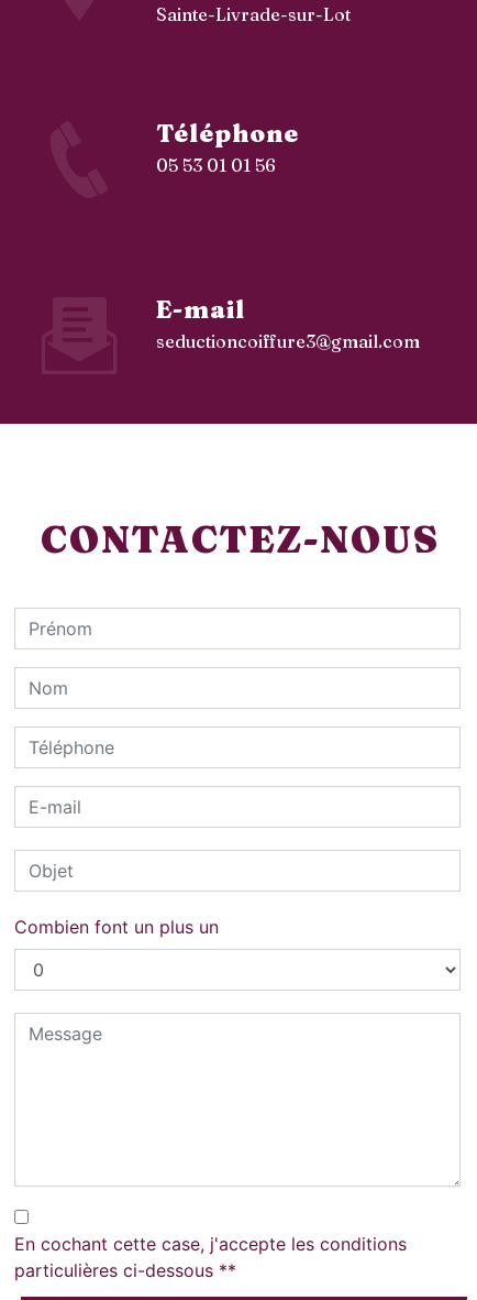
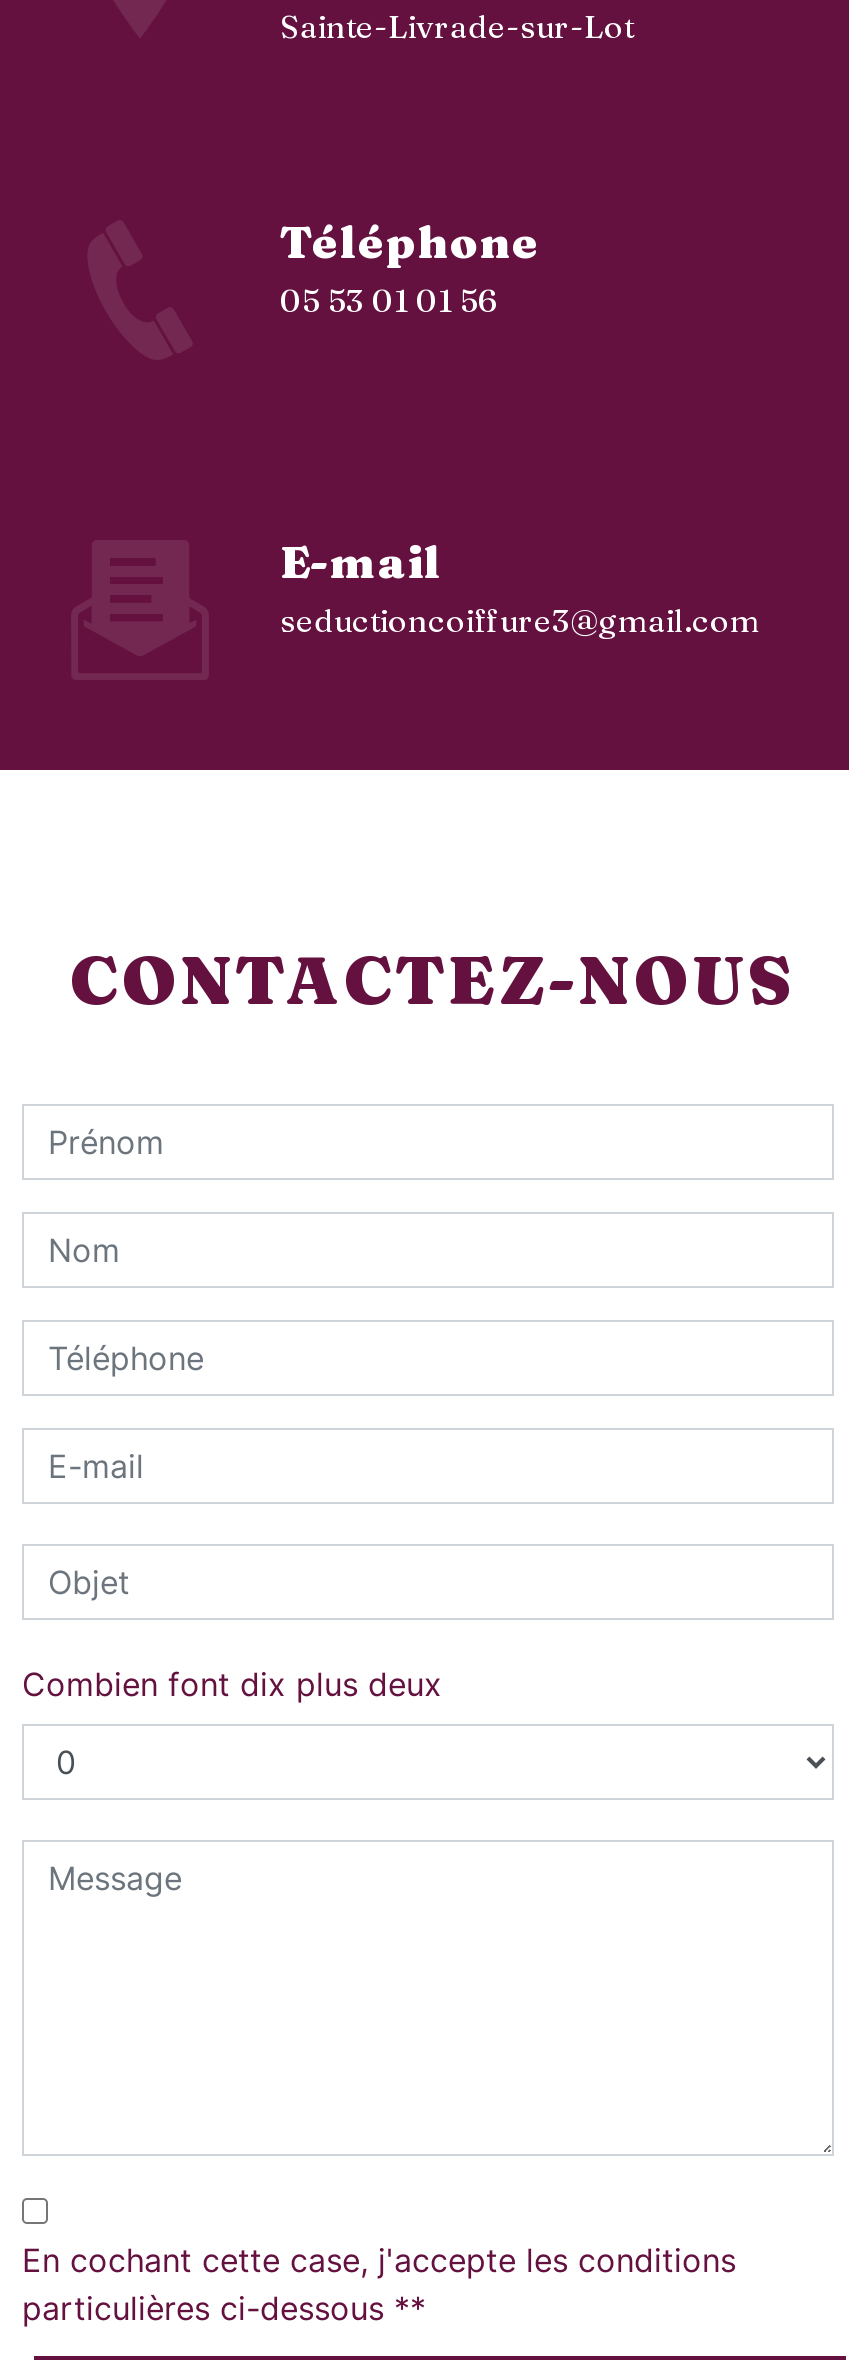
[14,916,219,938] Combien font un plus un -> [22,1664,442,1704] Combien font dix plus deux

